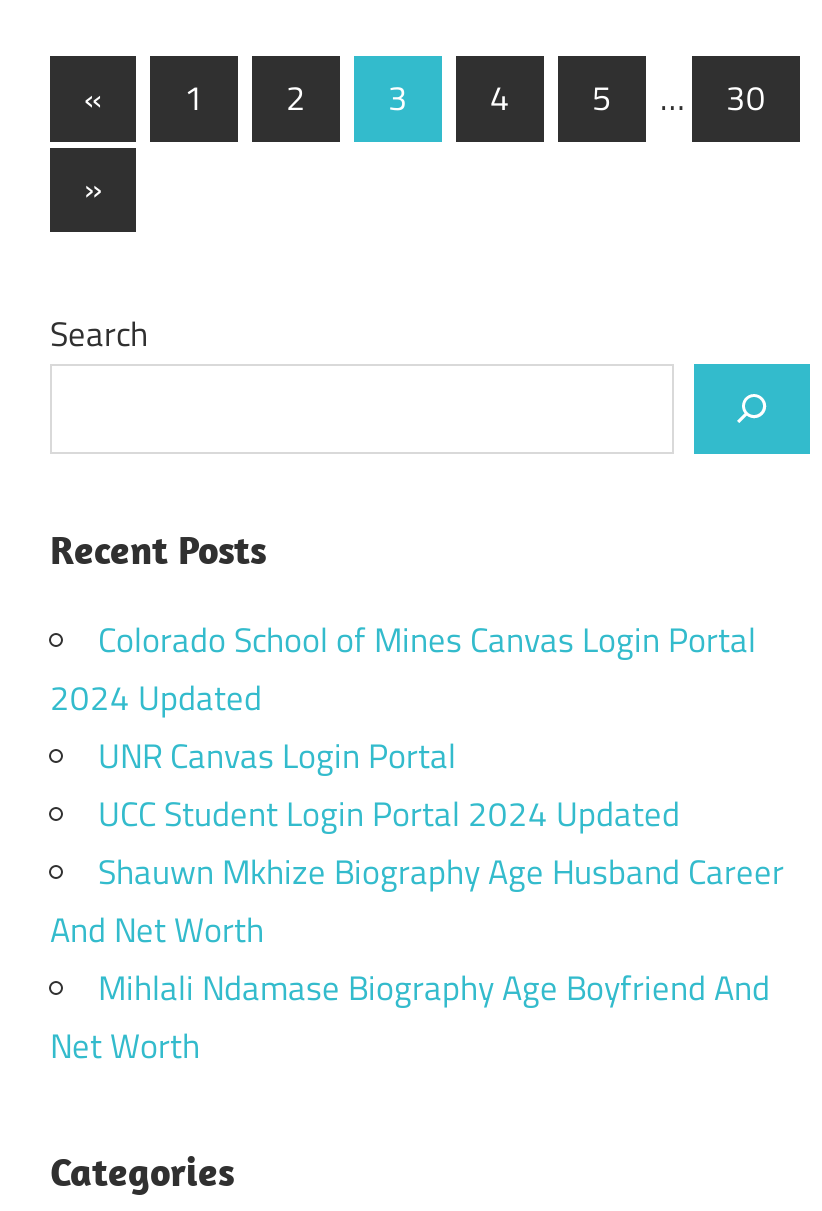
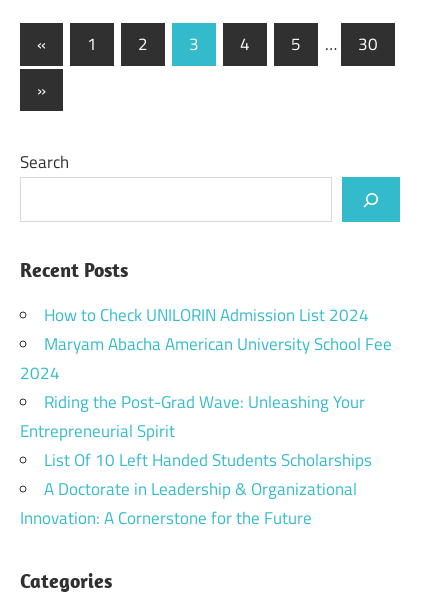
[50,613,784,1071] Colorado School of Mines Canvas Login Portal | 2024 Updated | UNR Canvas Login Portal | UCC Student Login Portal 2024 Updated | Shauwn Mkhize Biography Age Husband Career | And Net Worth | Mihlali Ndamase Biography Age Boyfriend And | Net Worth -> [20,302,392,531] How to Check UNILORIN Admission List 2024 | Maryam Abacha American University School Fee | 2024 | Riding the Post-Grad Wave: Unleashing Your | Entrepreneurial Spirit | List Of 10 Left Handed Students Scholarships | A Doctorate in Leadership & Organizational | Innovation: A Cornerstone for the Future

